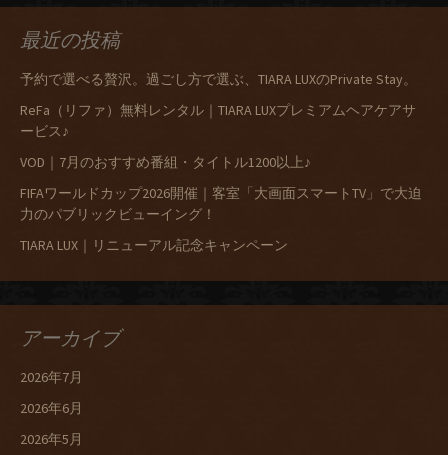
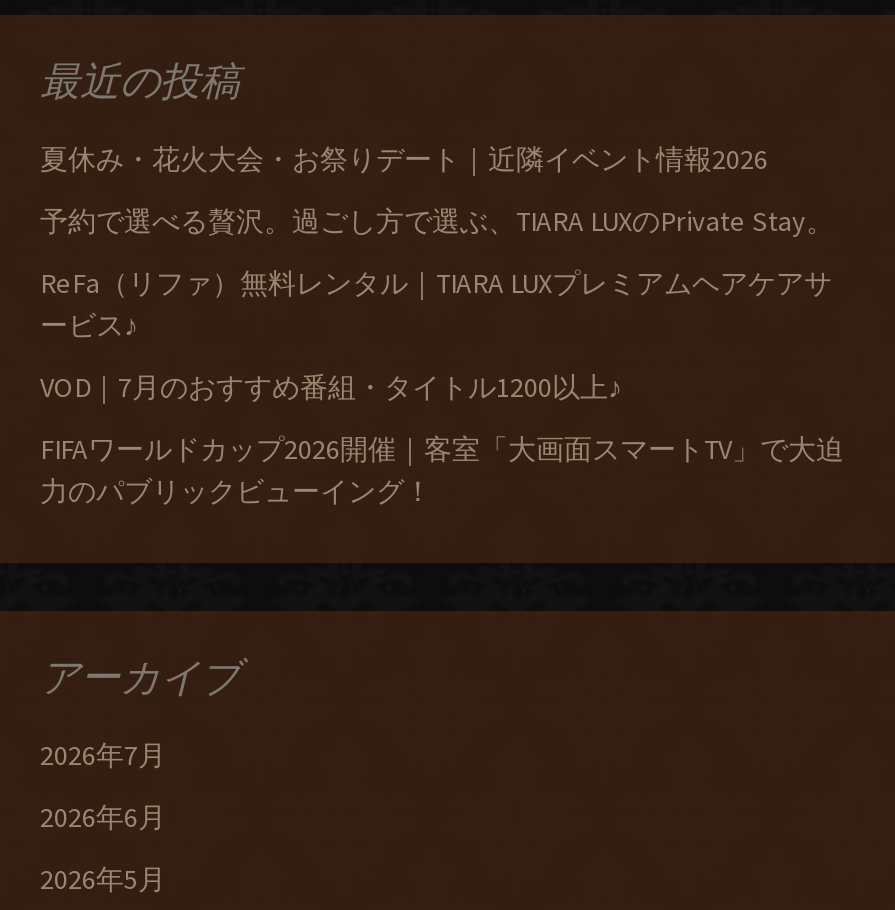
none -> [40,141,768,177] 夏休み・花火大会・お祭りデート｜近隣イベント情報2026
moved [20,70,422,223] -> [40,203,844,509]: 予約で選べる贅沢。過ごし方で選ぶ、TIARA LUXのPrivate Stay。 | ReFa（リファ）無料レンタル｜TIARA LUXプレミアムヘアケアサ | FIFAワールドカップ2026開催｜客室「大画面スマートTV」で大迫 | 力のパブリックビューイング！
[20,236,288,254] TIARA LUX｜リニューアル記念キャンペーン -> none

